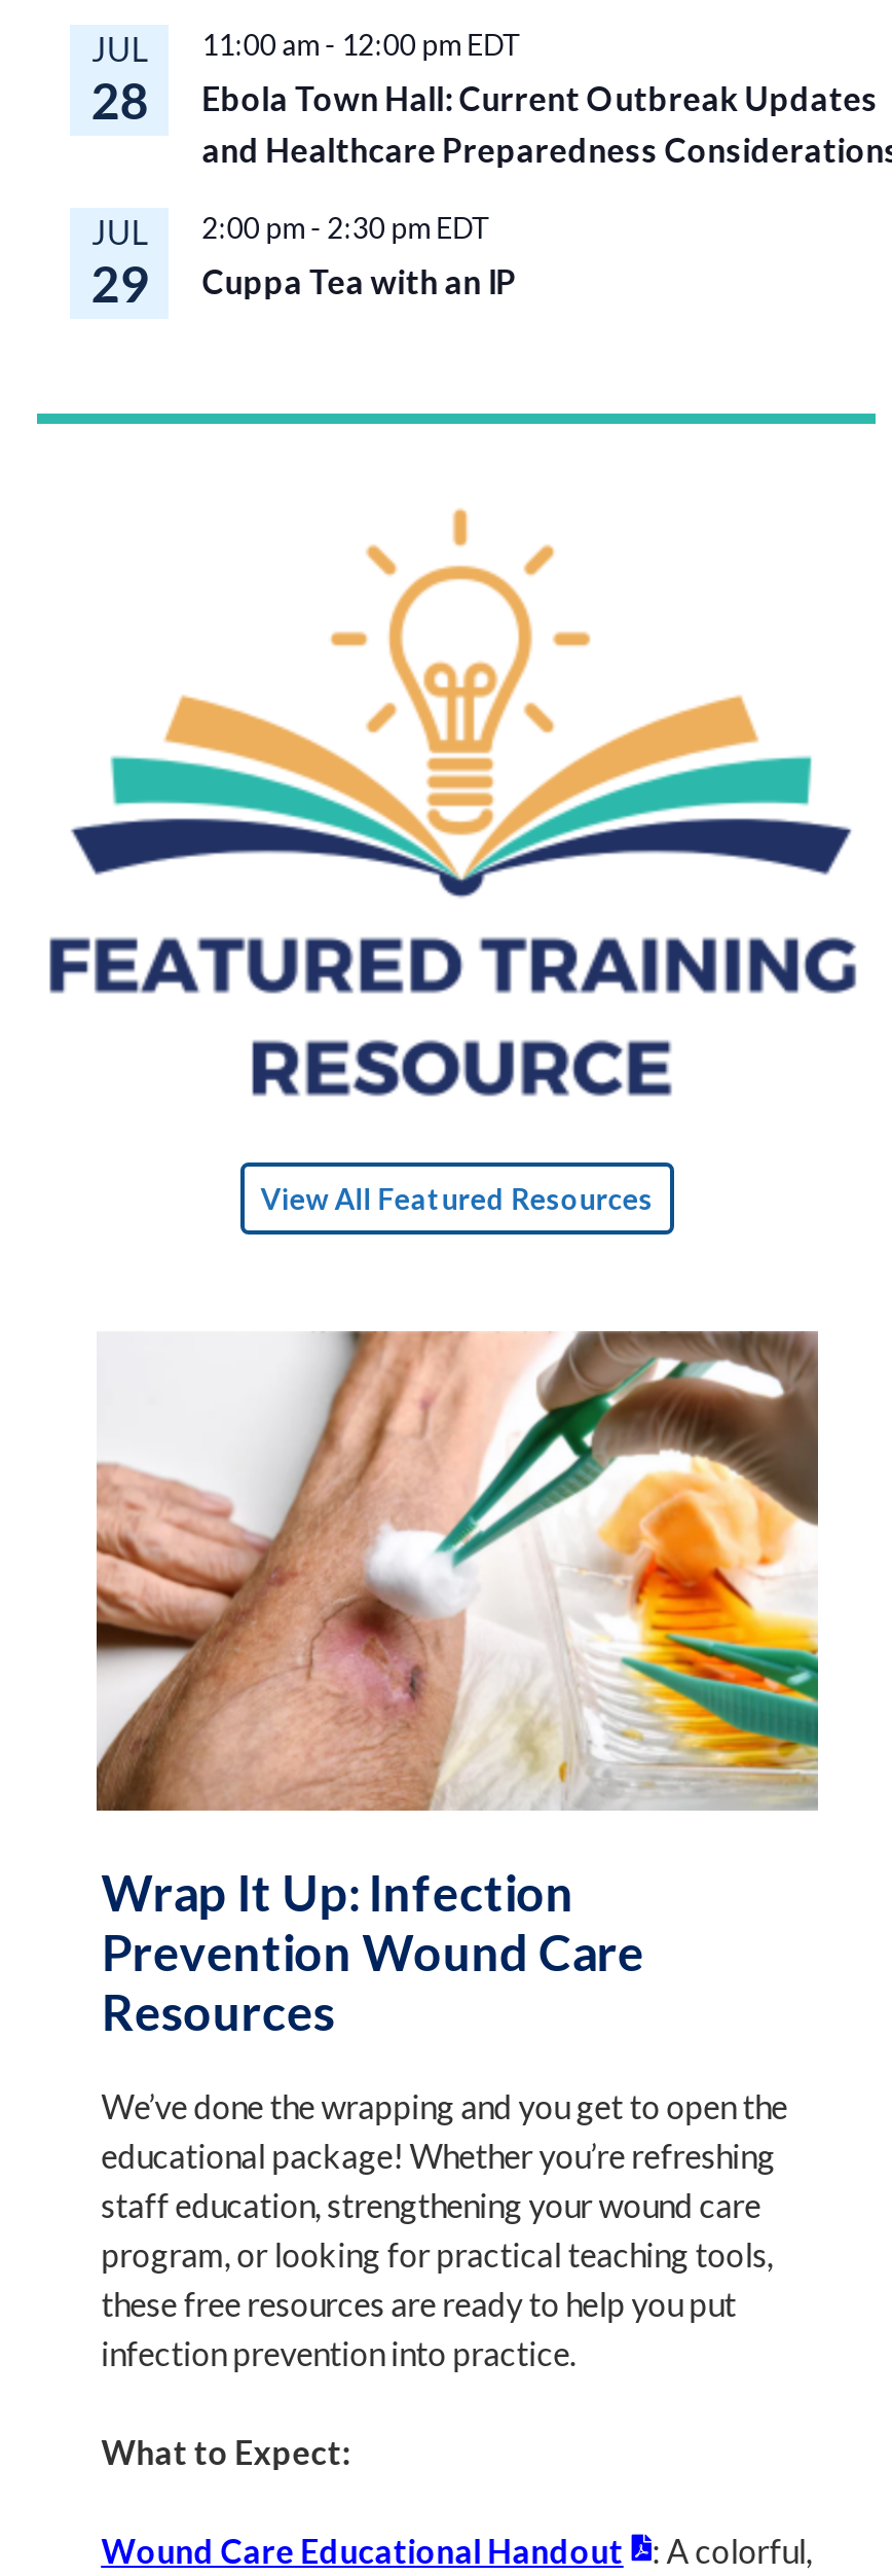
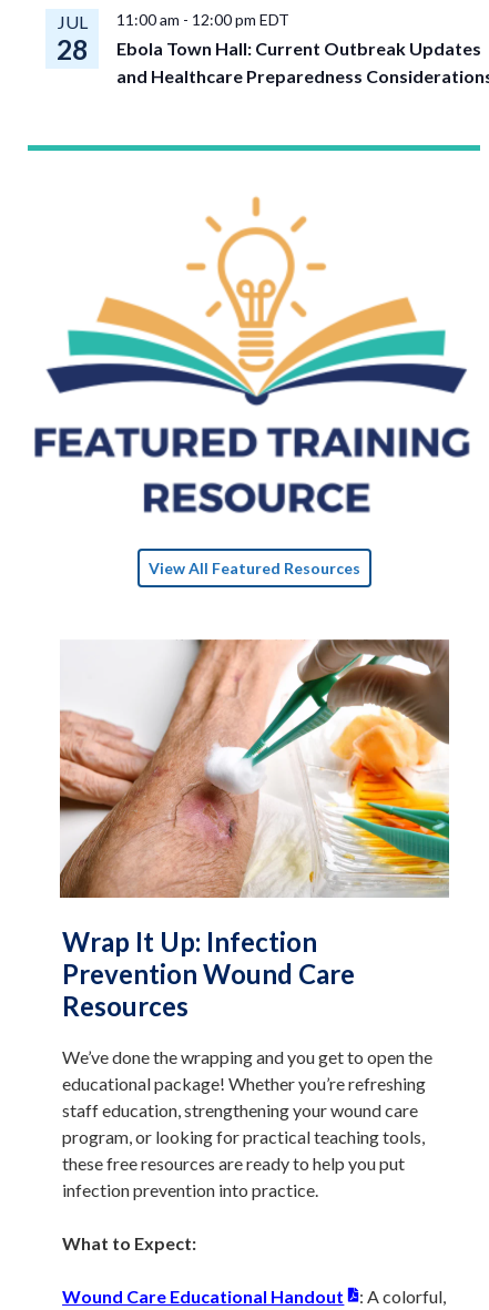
[91,212,148,313] JUL | 29 -> none
[202,210,516,301] 2:00 pm - 2:30 pm EDT | Cuppa Tea with an IP -> none

